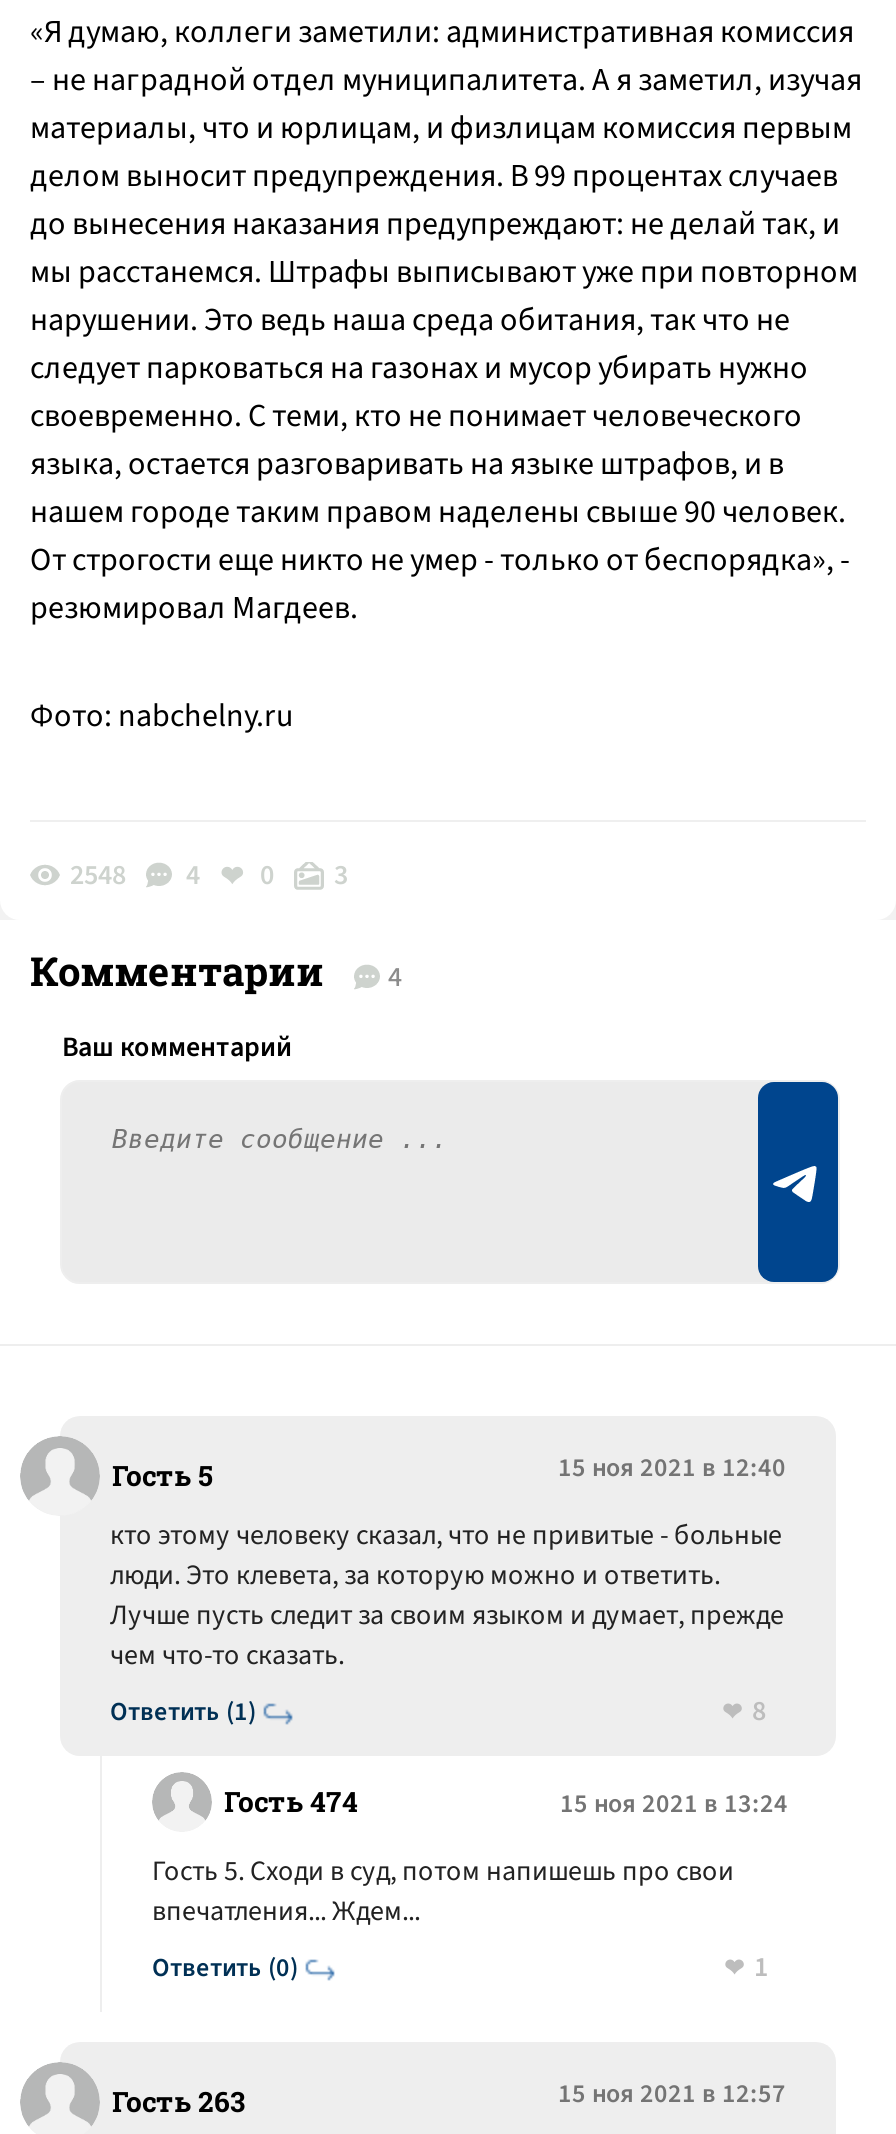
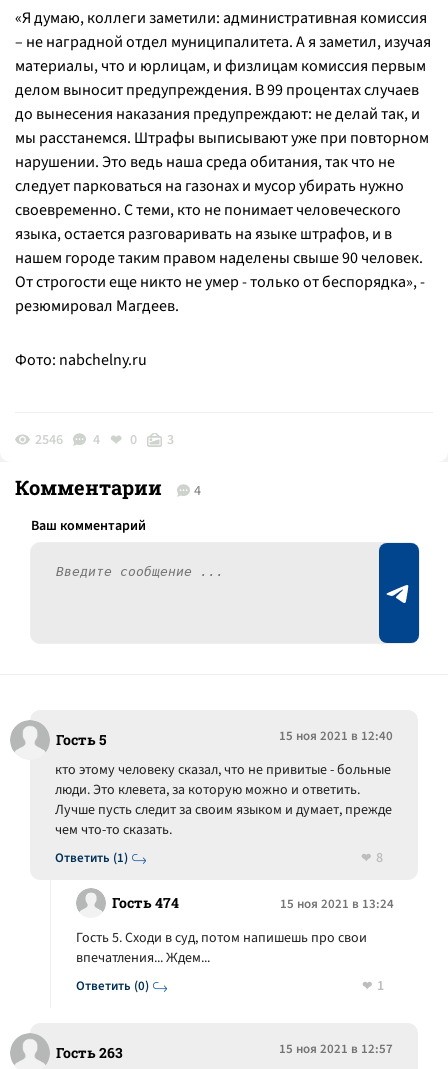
[70,856,348,896] 2548 4 0 3 -> [35,430,174,450] 2546 4 0 3

